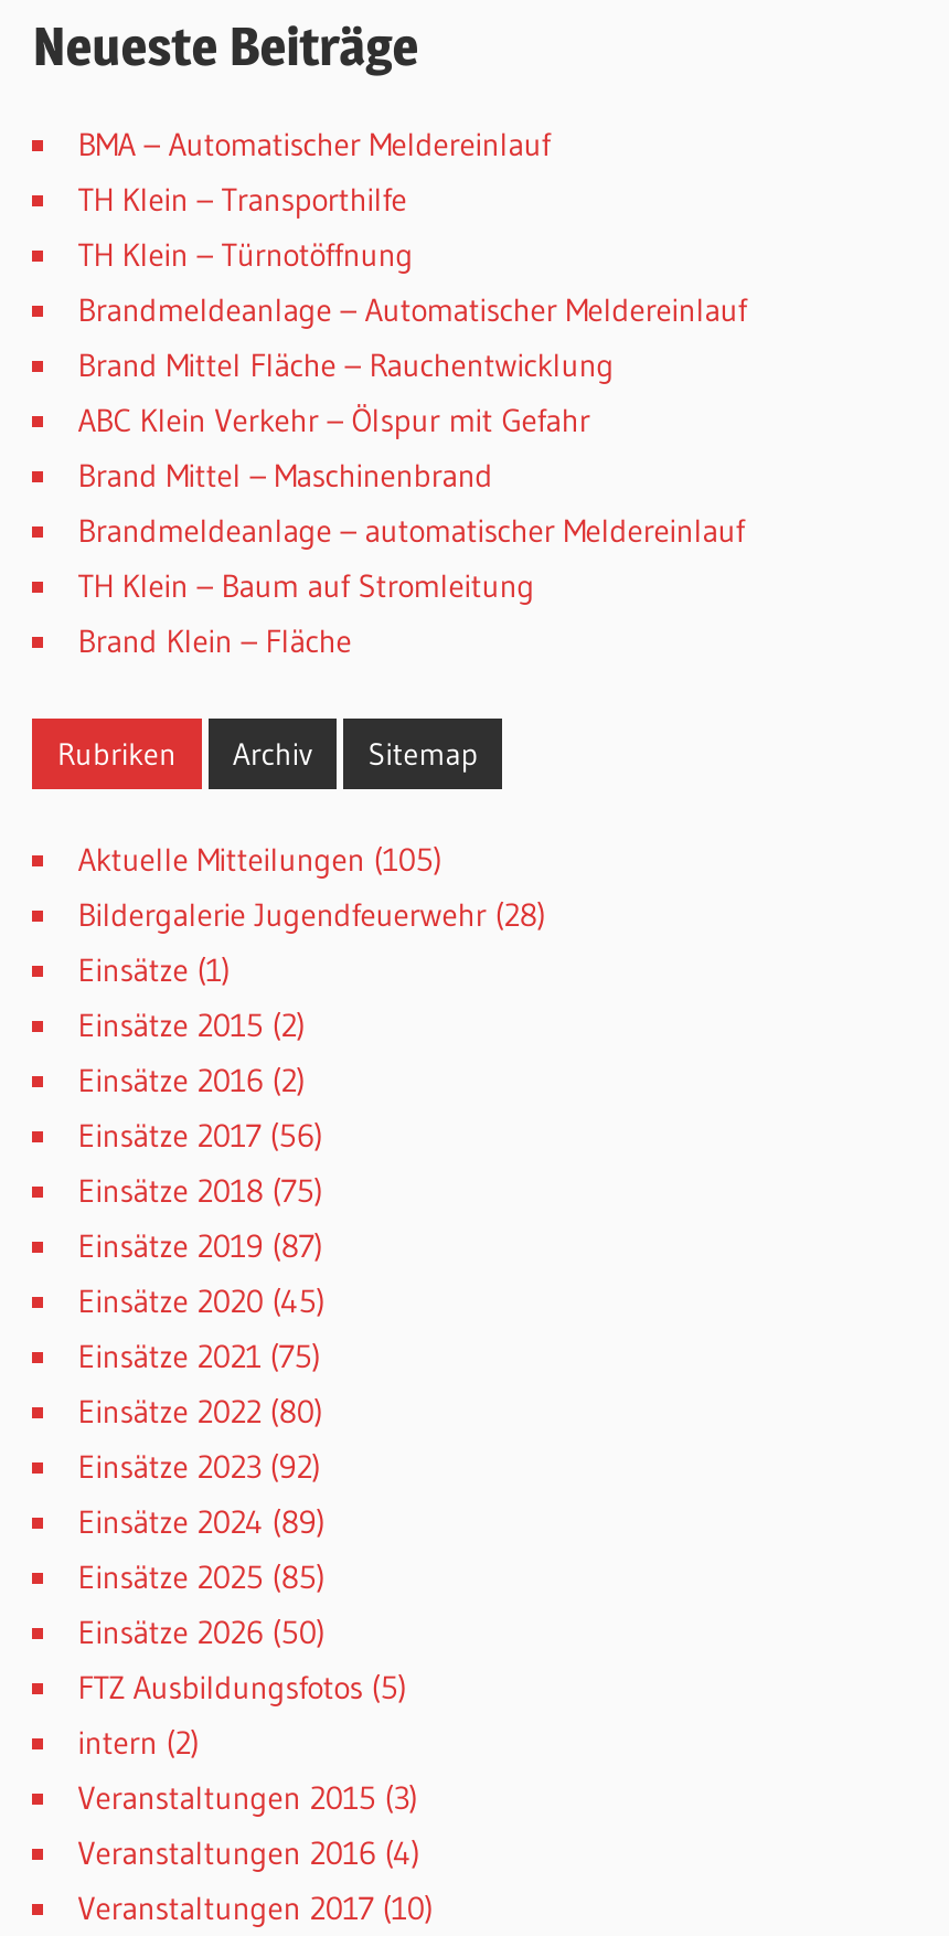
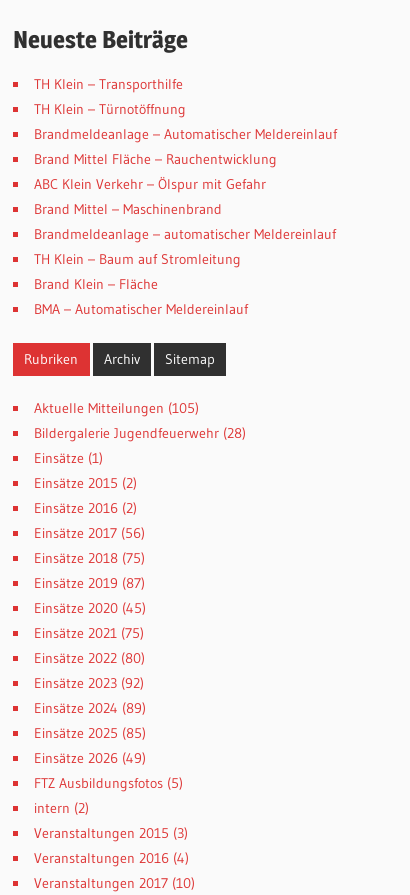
moved [78,126,550,165] -> [34,300,248,318]: BMA – Automatischer Meldereinlauf
moved [78,181,746,662] -> [34,75,337,293]: TH Klein – Transporthilfe | TH Klein – Türnotöffnung | Brandmeldeanlage – Automatischer Meldereinlauf | ... | TH Klein – Baum auf Stromleitung | Brand Klein – Fläche
[78,1613,325,1653] Einsätze 2026 (50) -> [34,749,146,767] Einsätze 2026 (49)

